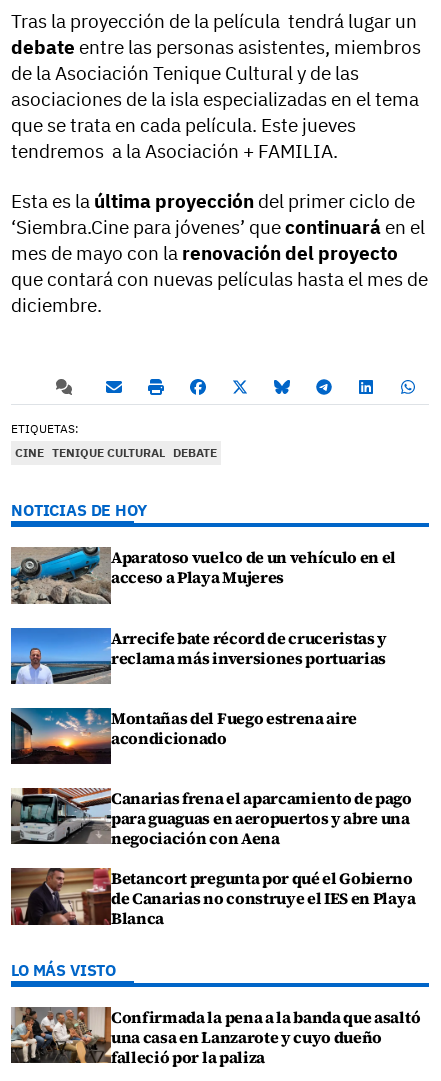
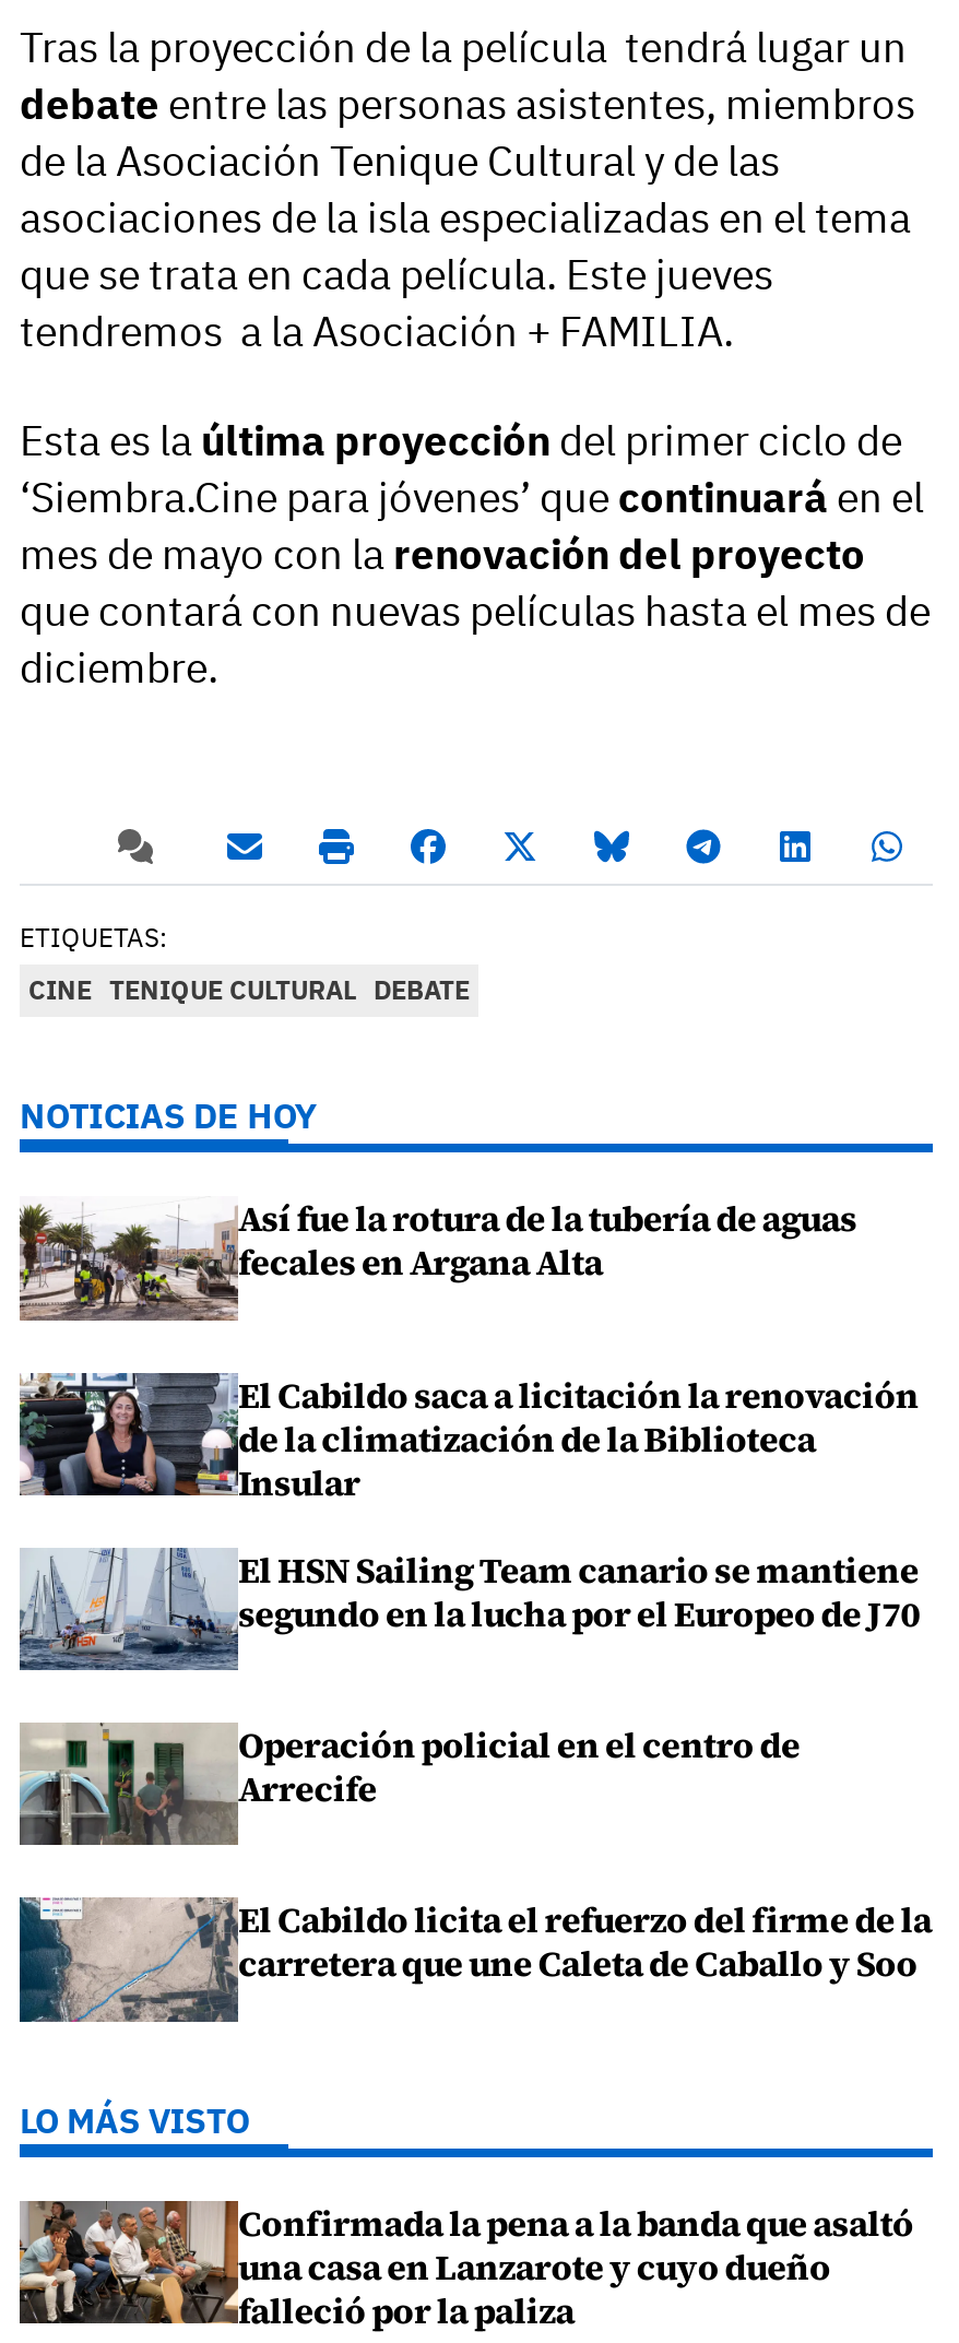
[10,546,396,604] [image] | Aparatoso vuelco de un vehículo en el | acceso a Playa Mujeres -> [17,1195,857,1321] [image] | Así fue la rotura de la tubería de aguas | fecales en Argana Alta
[10,626,387,684] [image] | Arrecife bate récord de cruceristas y | reclama más inversiones portuarias -> [17,1370,919,1505] [image] | El Cabildo saca a licitación la renovación | de la climatización de la Biblioteca | Insular
[10,707,357,765] [image] | Montañas del Fuego estrena aire | acondicionado -> [17,1545,919,1672] [image] | El HSN Sailing Team canario se mantiene | segundo en la lucha por el Europeo de J70
[10,787,412,849] [image] | Canarias frena el aparcamiento de pago | para guaguas en aeropuertos y abre una | negociación con Aena -> [17,1720,800,1847] [image] | Operación policial en el centro de | Arrecife
[10,867,415,929] [image] | Betancort pregunta por qué el Gobierno | de Canarias no construye el IES en Playa | Blanca -> [17,1896,932,2024] [image] | El Cabildo licita el refuerzo del firme de la | carretera que une Caleta de Caballo y Soo

